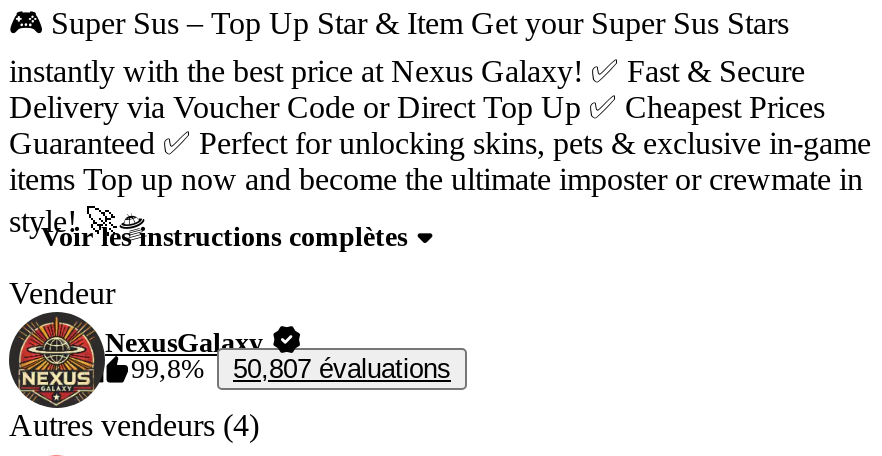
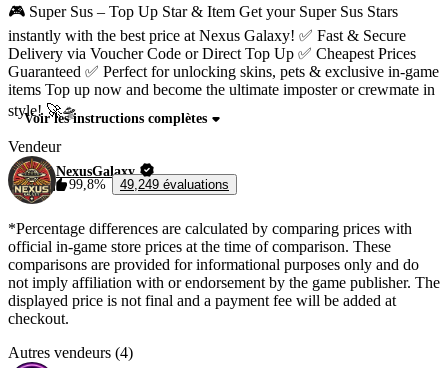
[233,354,451,384] 50,807 évaluations -> [8,177,440,327] 49,249 évaluations | *Percentage differences are calculated by comparing prices with | official in-game store prices at the time of comparison. These | comparisons are provided for informational purposes only and do | not imply affiliation with or endorsement by the game publisher. The | displayed price is not final and a payment fee will be added at | checkout.

